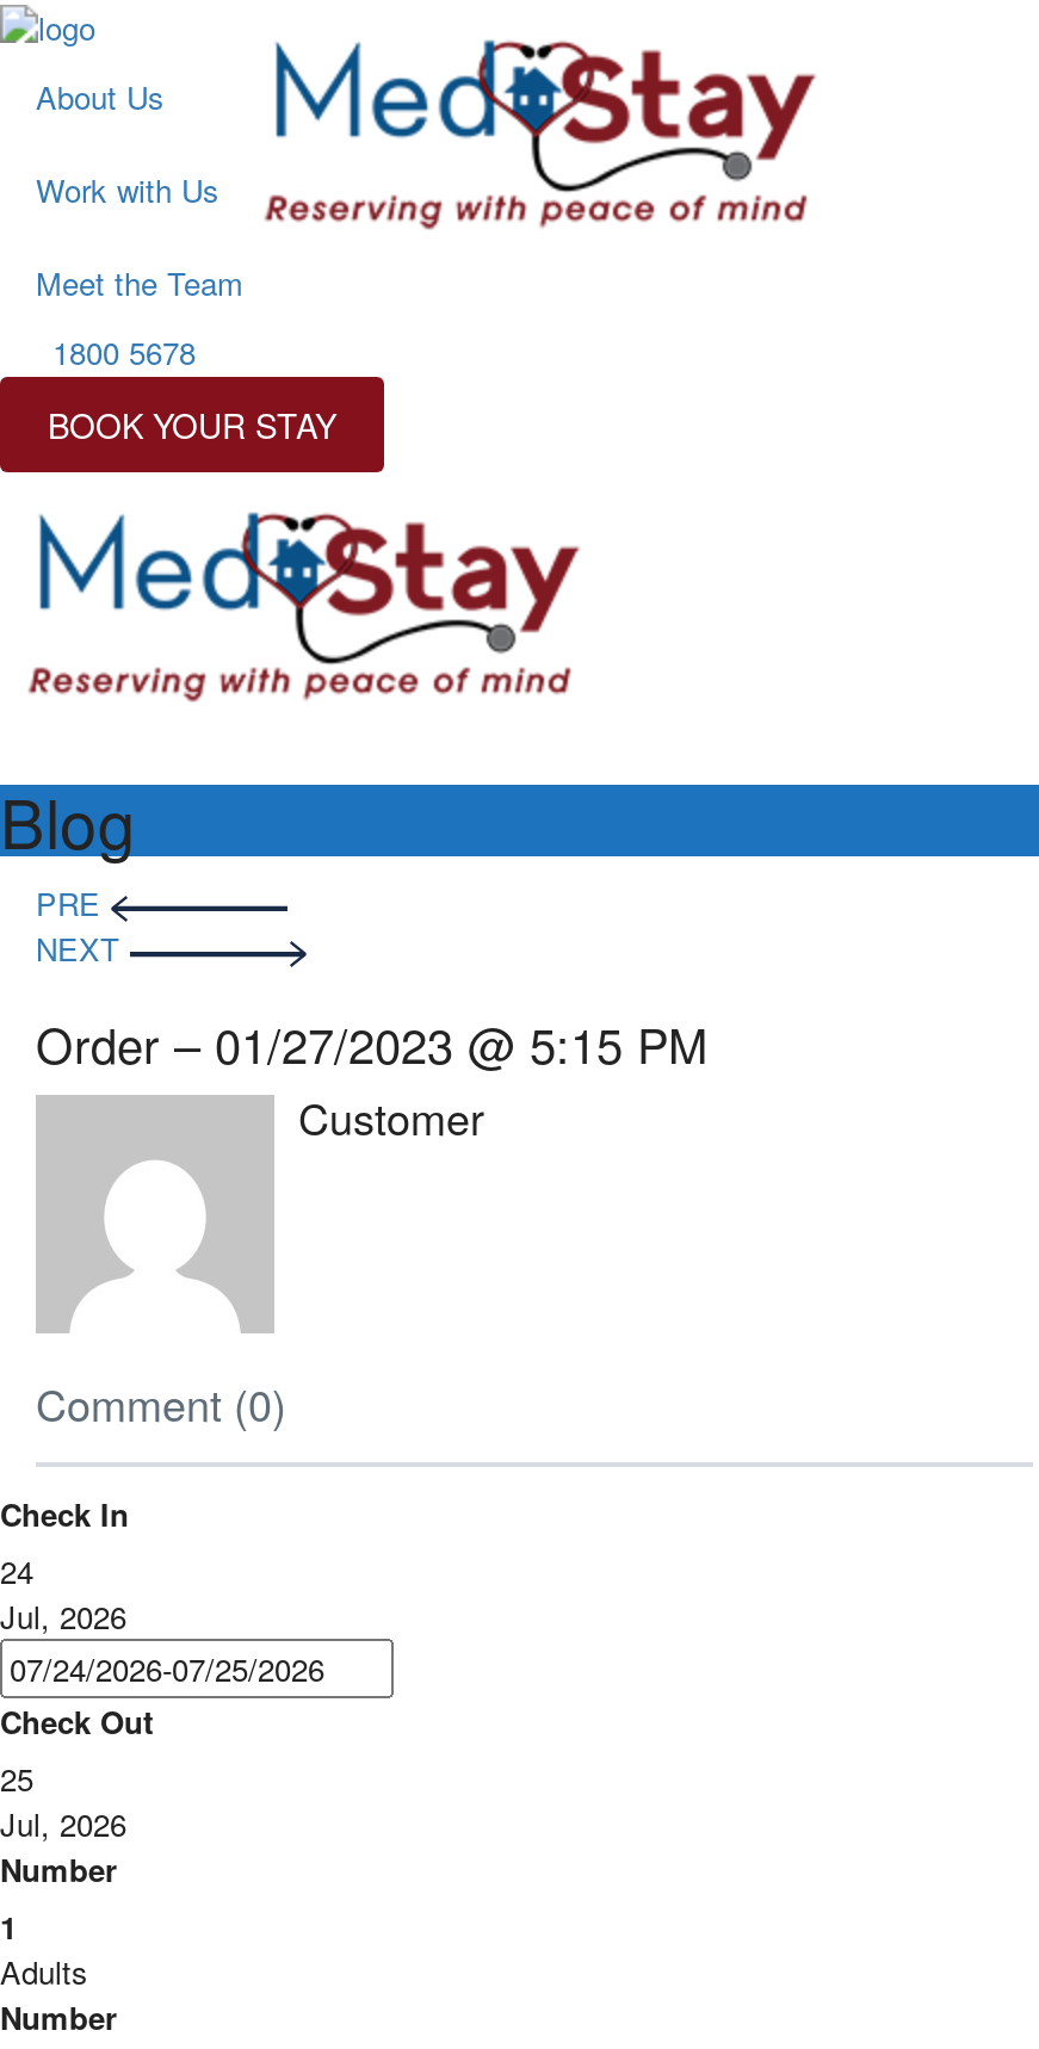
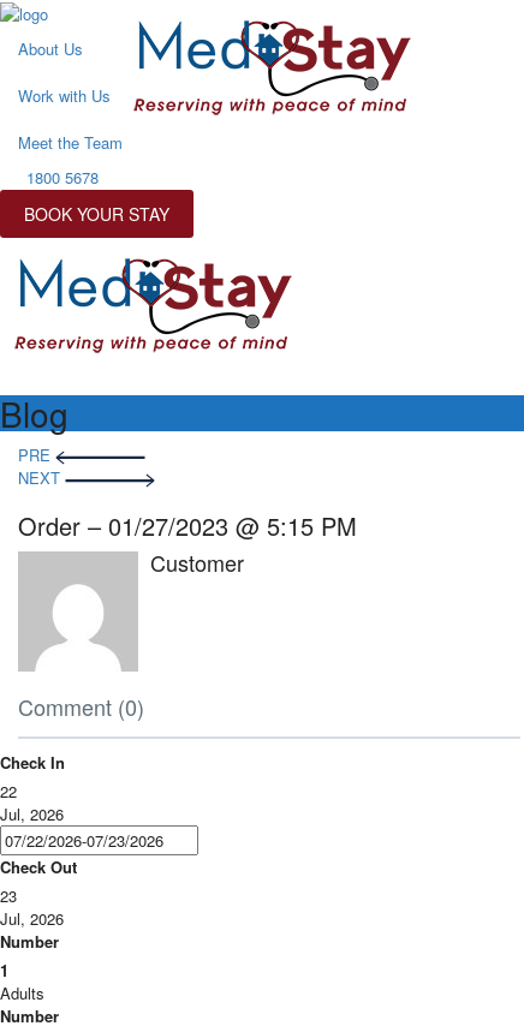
[0,1549,33,1594] 24 -> [0,780,17,803] 22
[0,1756,33,1801] 25 -> [0,884,17,907] 23

